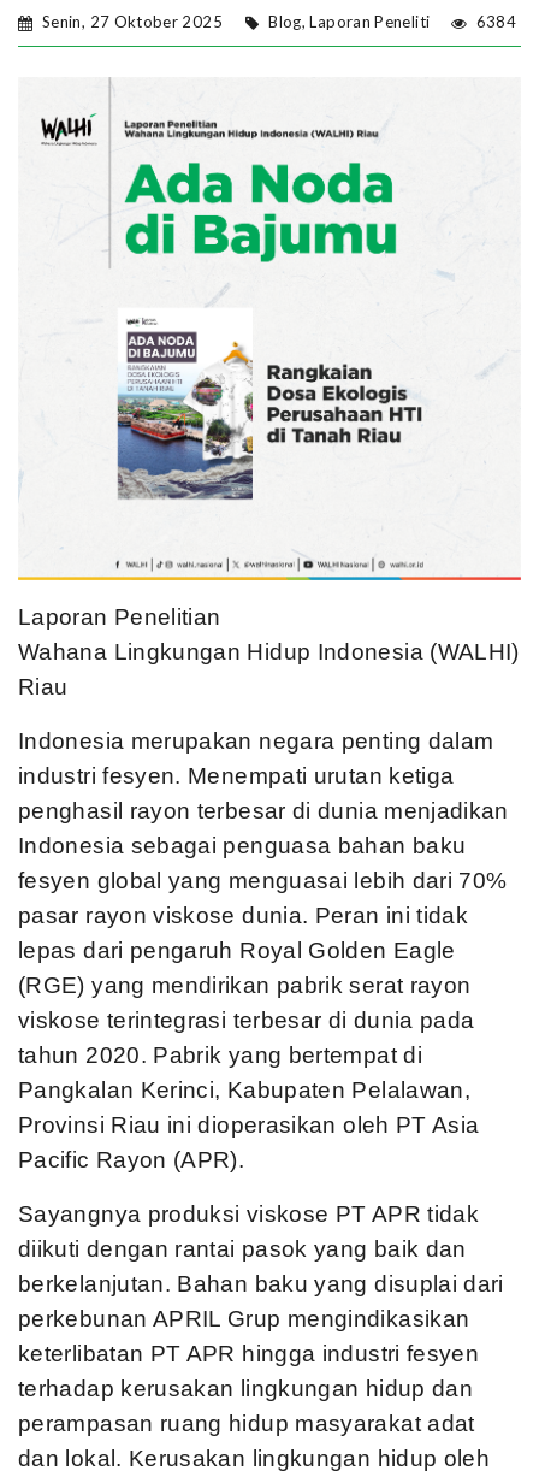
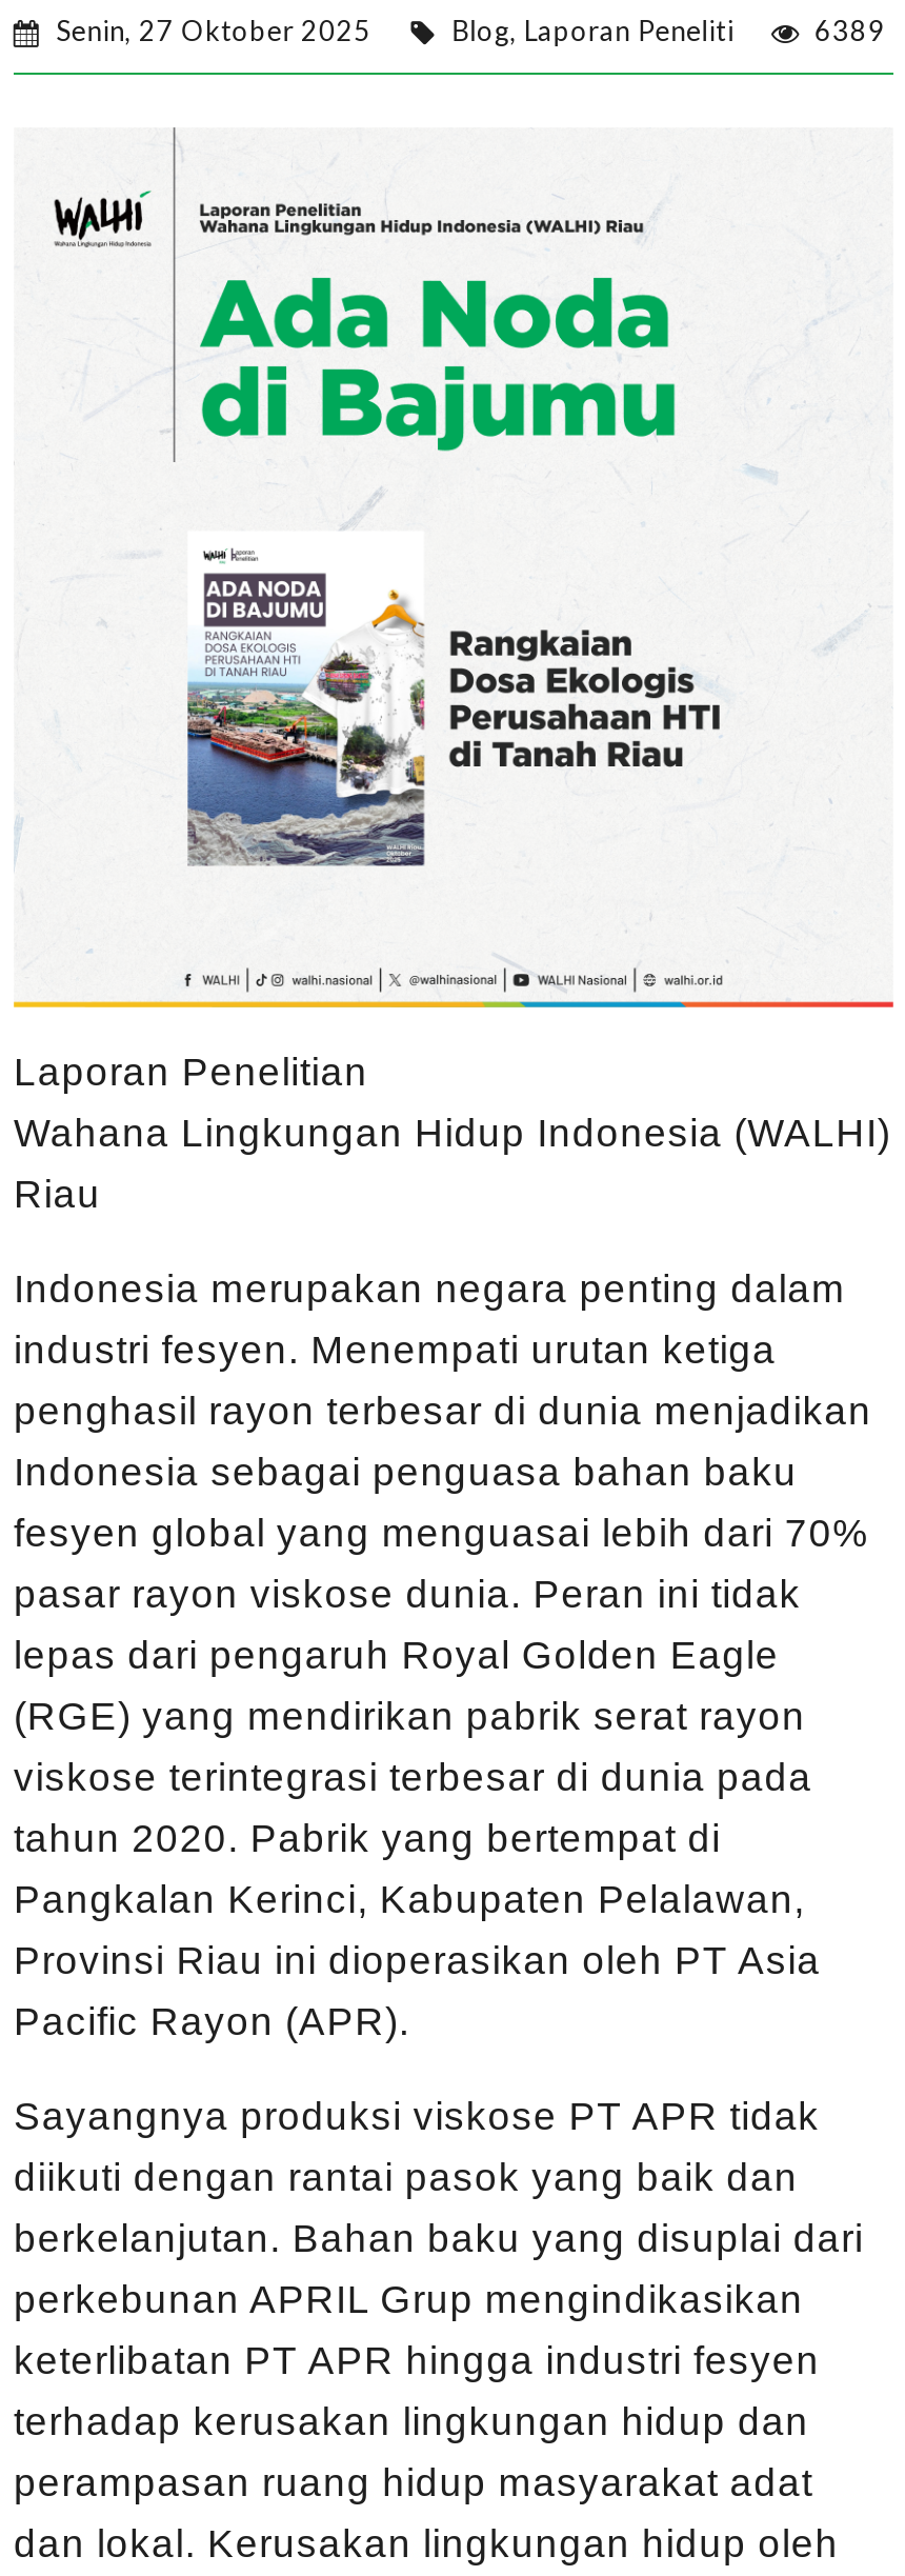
[476,12,516,31] 6384 -> [815,14,885,47] 6389

